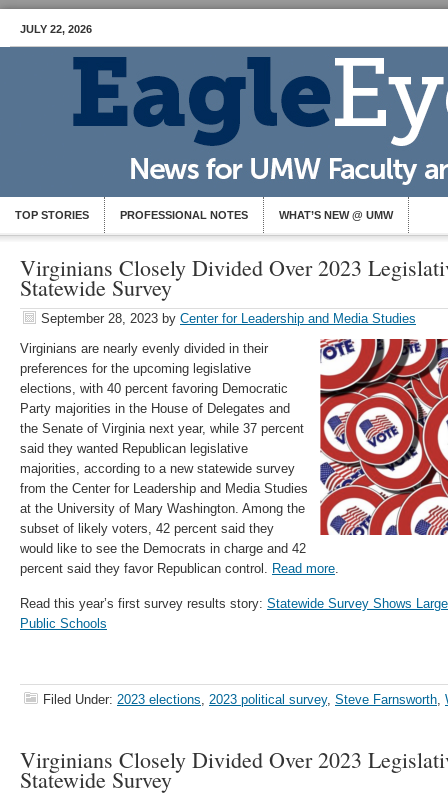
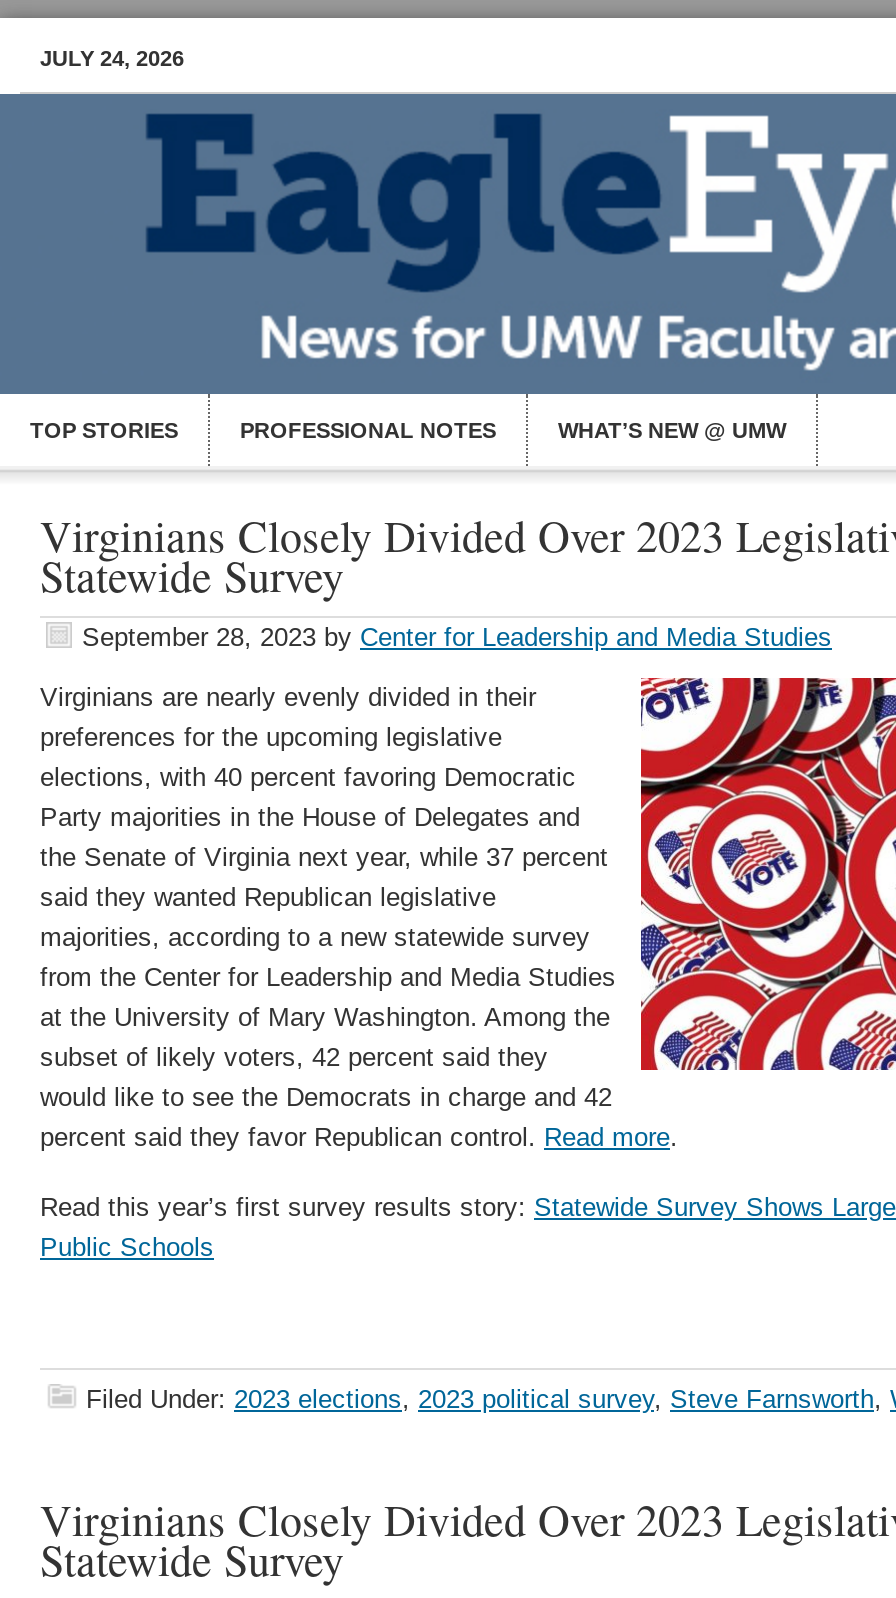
[20,23,92,35] JULY 22, 2026 -> [40,46,184,70] JULY 24, 2026

